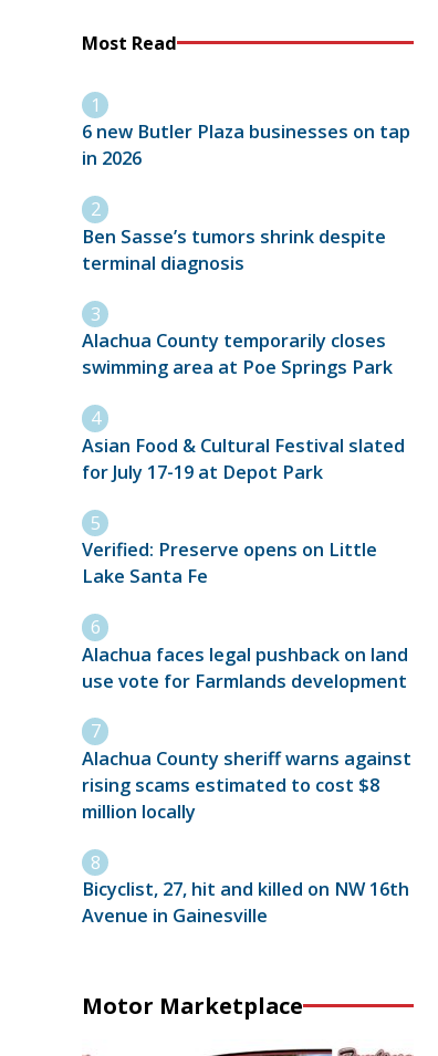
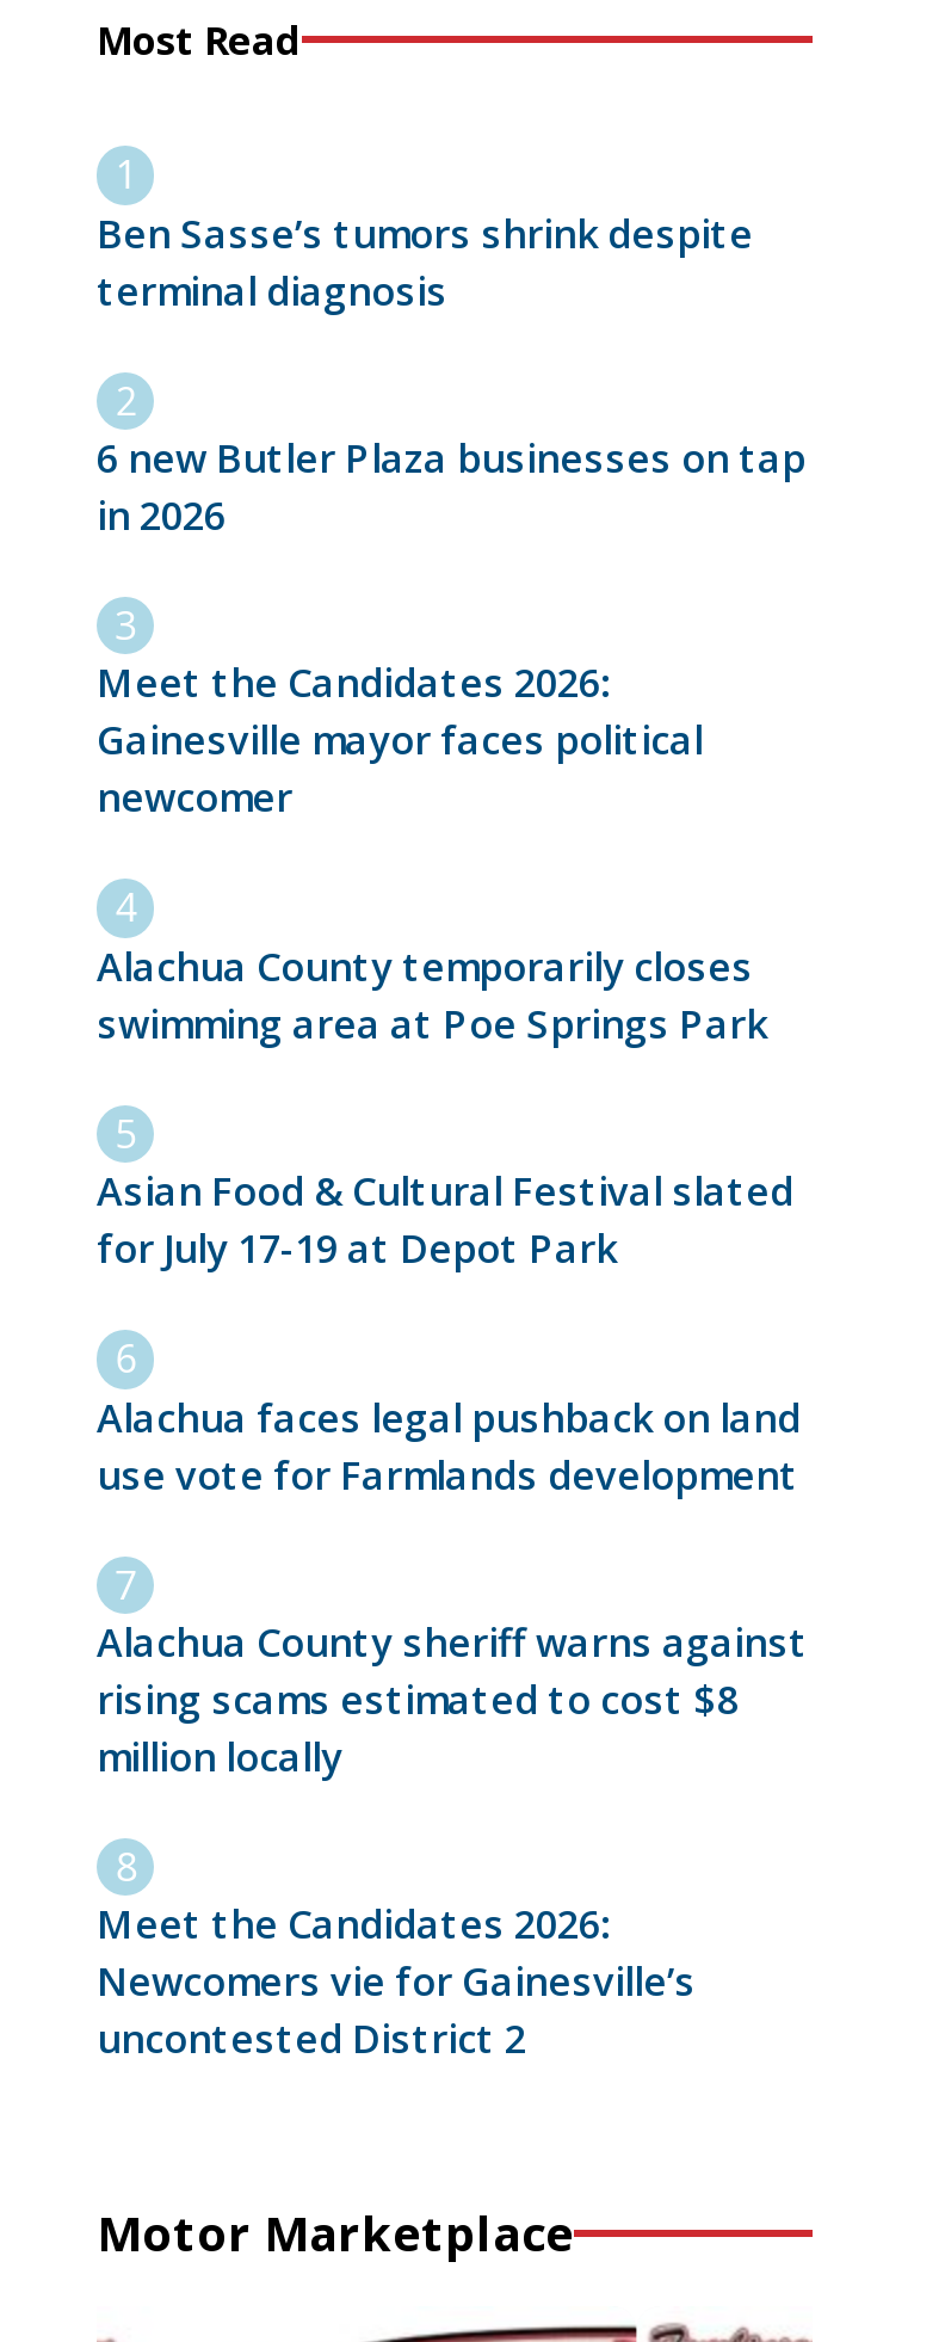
moved [82,120,410,171] -> [97,432,805,542]: 6 new Butler Plaza businesses on tap | in 2026
none -> [97,657,703,824] Meet the Candidates 2026: | Gainesville mayor faces political | newcomer
moved [82,224,386,275] -> [97,207,753,316]: Ben Sasse’s tumors shrink despite | terminal diagnosis
moved [82,329,405,484] -> [97,940,793,1275]: Alachua County temporarily closes | swimming area at Poe Springs Park | Asian Food & Cultural Festival slated | for July 17-19 at Depot Park
[82,538,377,588] Verified: Preserve opens on Little | Lake Santa Fe -> none
[82,877,409,928] Bicyclist, 27, hit and killed on NW 16th | Avenue in Gainesville -> [97,1899,696,2066] Meet the Candidates 2026: | Newcomers vie for Gainesville’s | uncontested District 2

